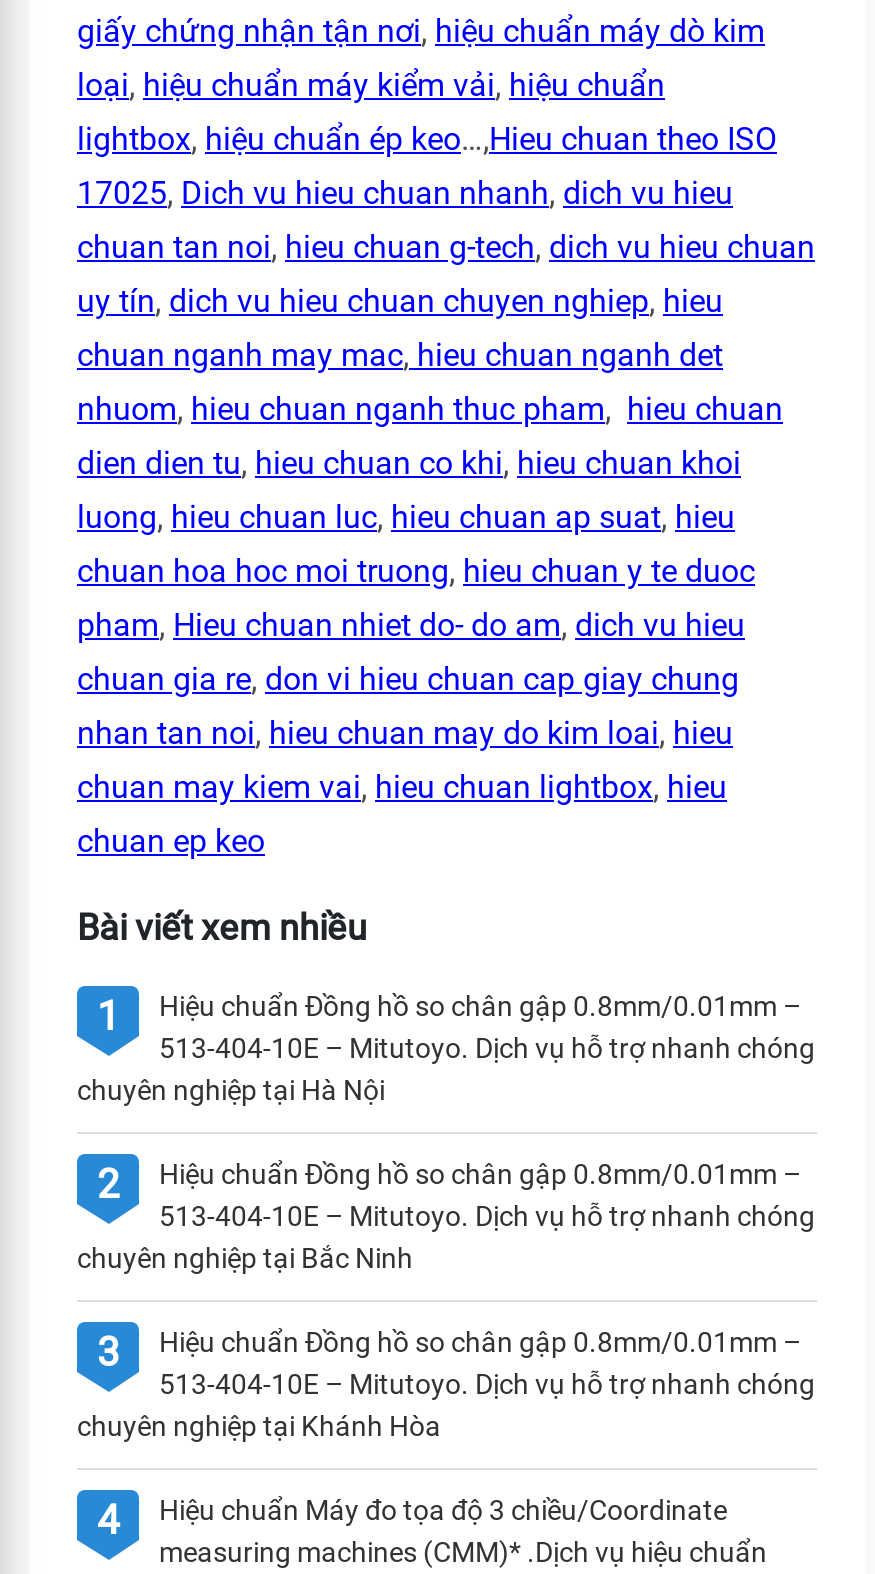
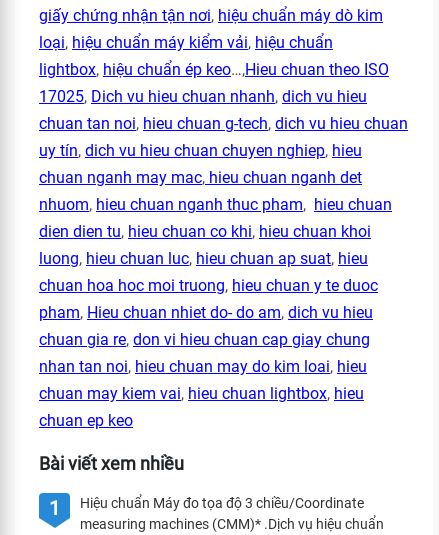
[77,990,815,1544] Hiệu chuẩn Đồng hồ so chân gập 0.8mm/0.01mm – | 513-404-10E – Mitutoyo. Dịch vụ hỗ trợ nhanh chóng | chuyên nghiệp tại Hà Nội | 2 | Hiệu chuẩn Đồng hồ so chân gập 0.8mm/0.01mm – | 513-404-10E – Mitutoyo. Dịch vụ hỗ trợ nhanh chóng | chuyên nghiệp tại Bắc Ninh | 3 | Hiệu chuẩn Đồng hồ so chân gập 0.8mm/0.01mm – | 513-404-10E – Mitutoyo. Dịch vụ hỗ trợ nhanh chóng | chuyên nghiệp tại Khánh Hòa | 4 -> none

